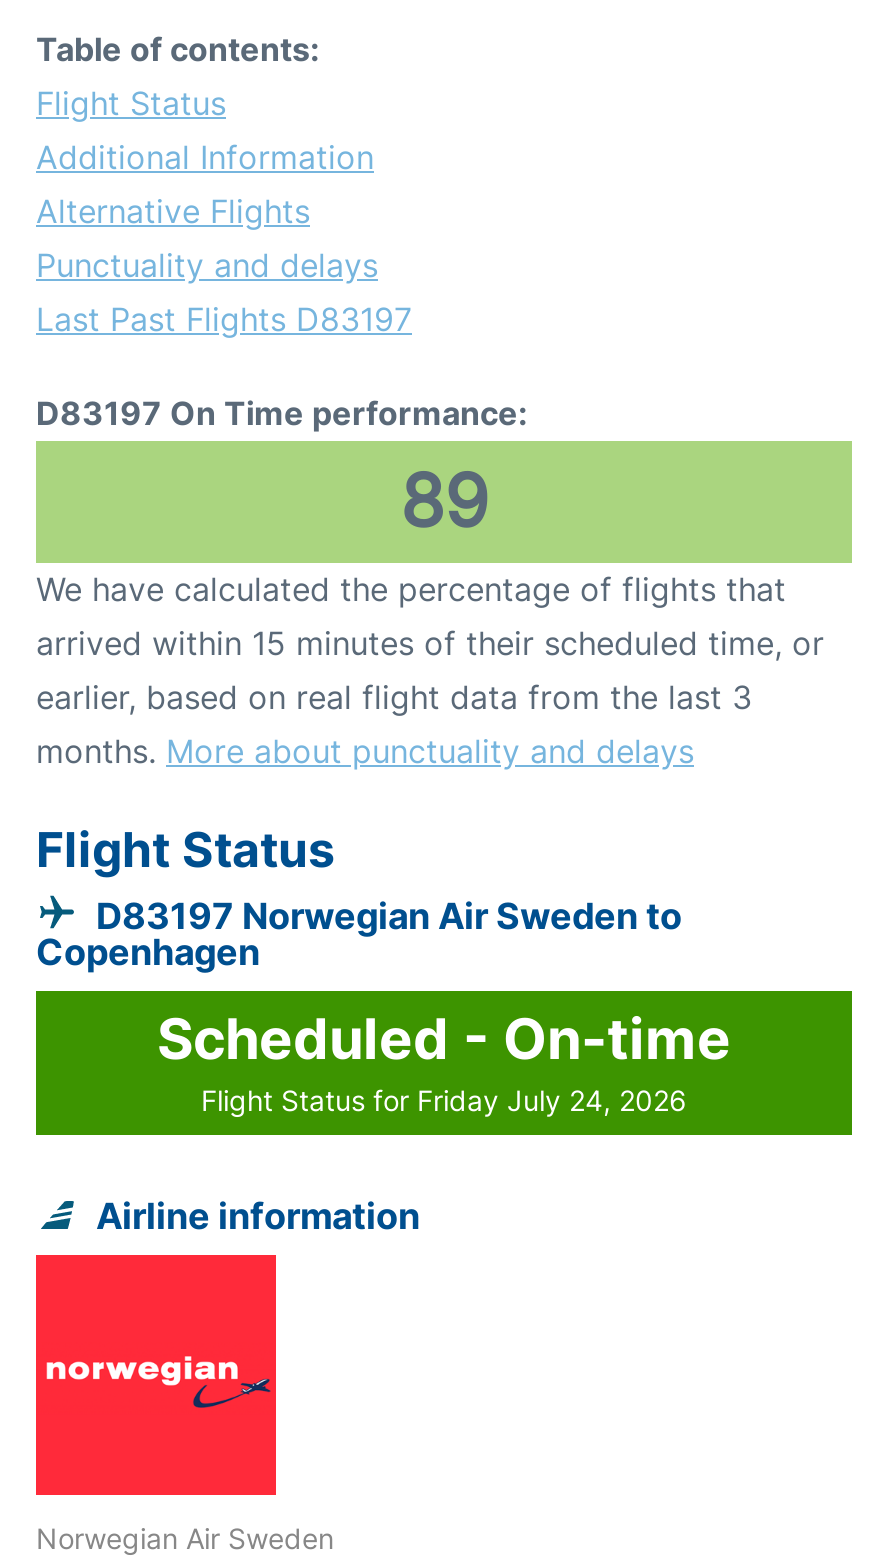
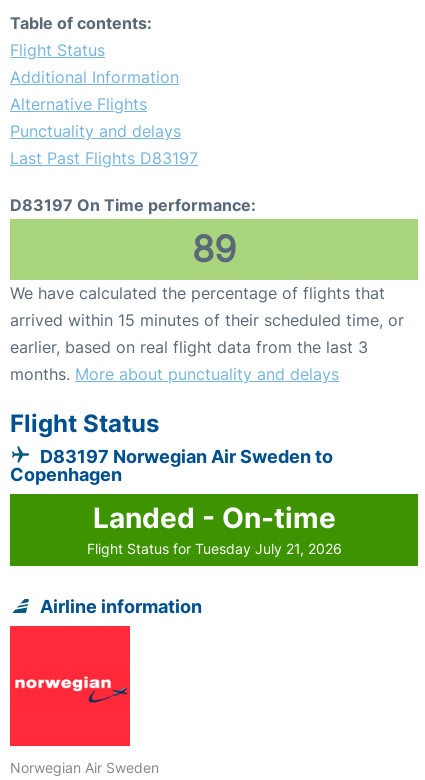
[157,1005,731,1073] Scheduled - On-time -> [92,501,335,535] Landed - On-time
[201,1083,687,1117] Flight Status for Friday July 24, 2026 -> [86,540,341,557] Flight Status for Tuesday July 21, 2026

